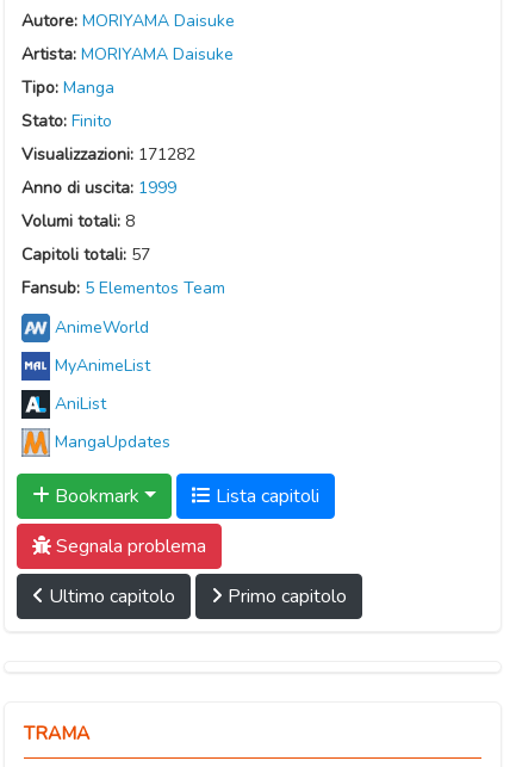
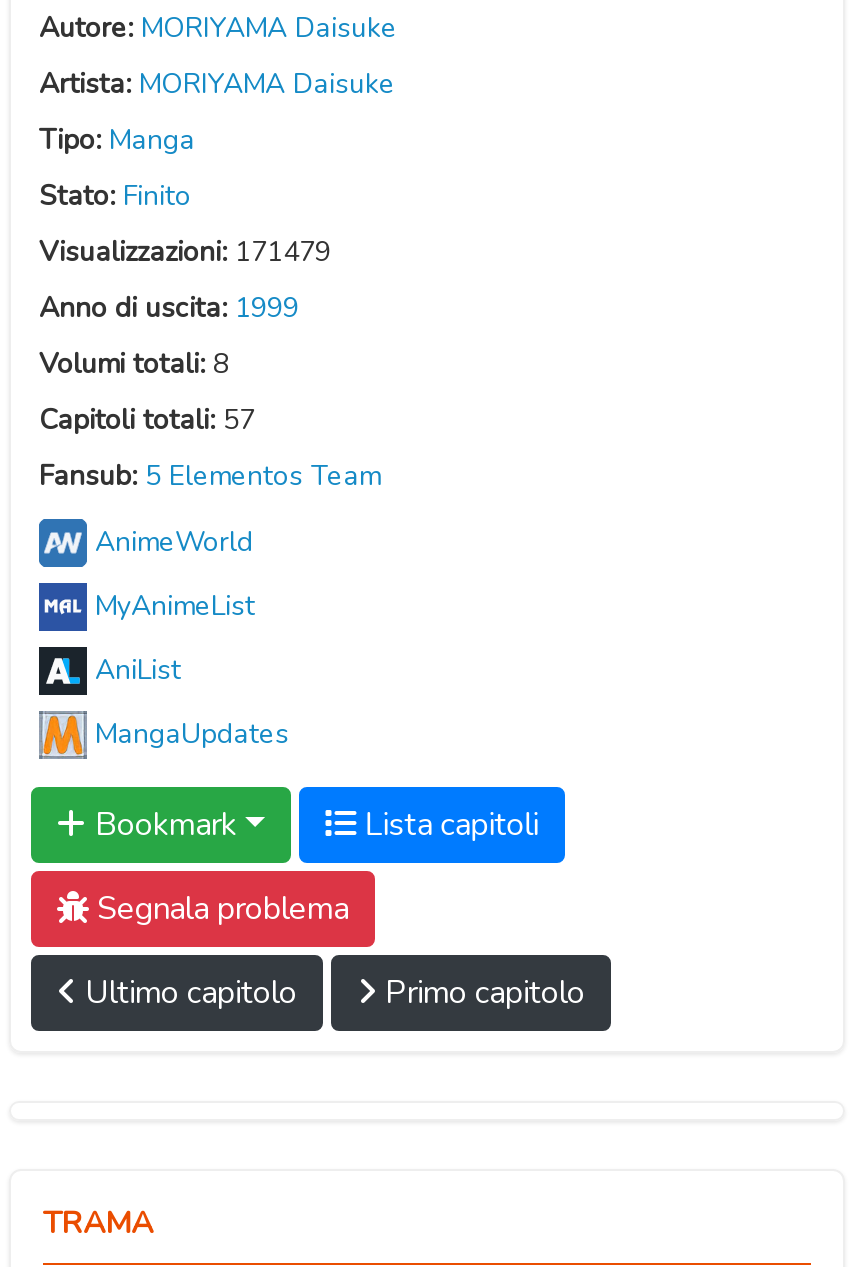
[21,143,195,166] Visualizzazioni: 171282 -> [39,233,331,271] Visualizzazioni: 171479

